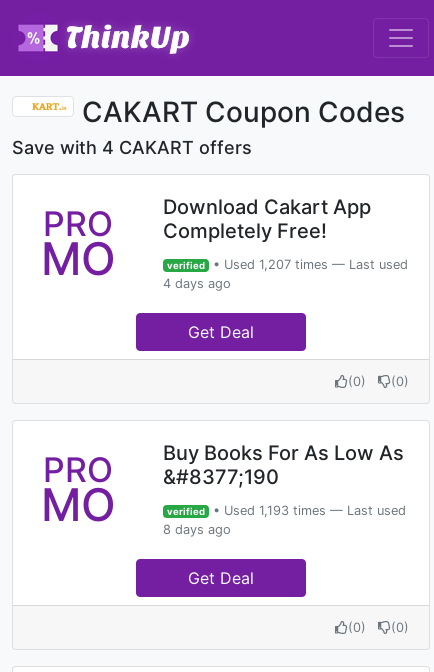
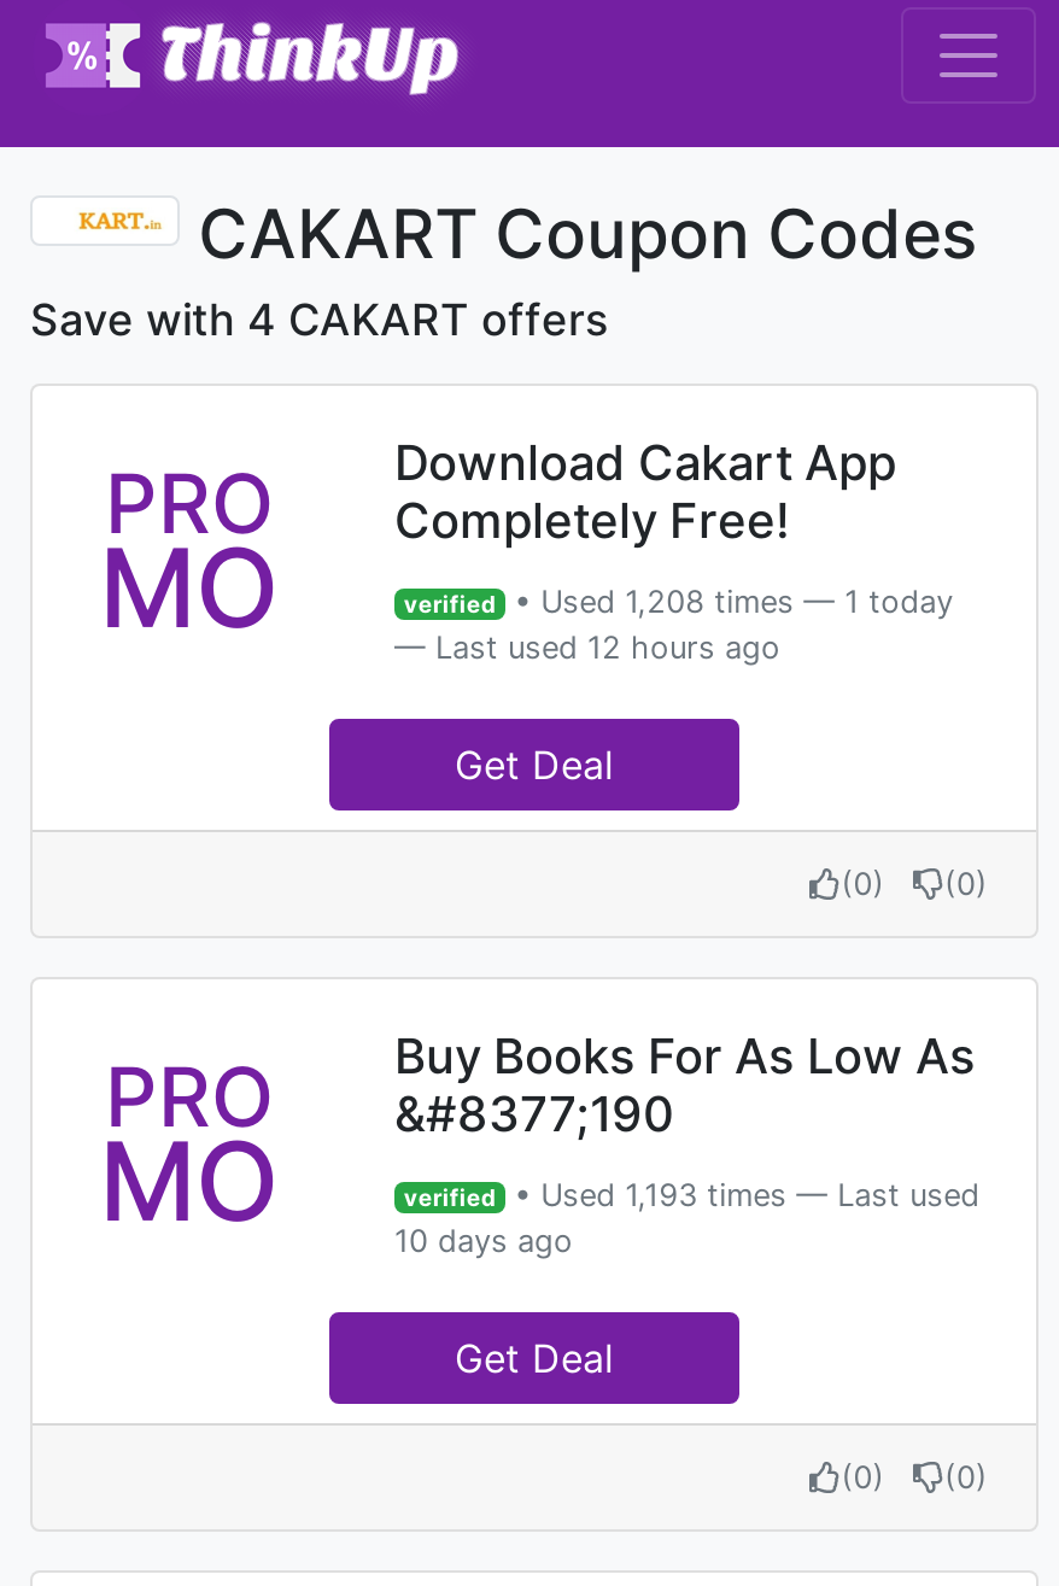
[163,257,408,291] verified • Used 1,207 times — Last used | 4 days ago -> [394,584,953,666] verified • Used 1,208 times — 1 today | — Last used 12 hours ago
[163,522,231,537] 8 days ago -> [394,1223,573,1259] 10 days ago

